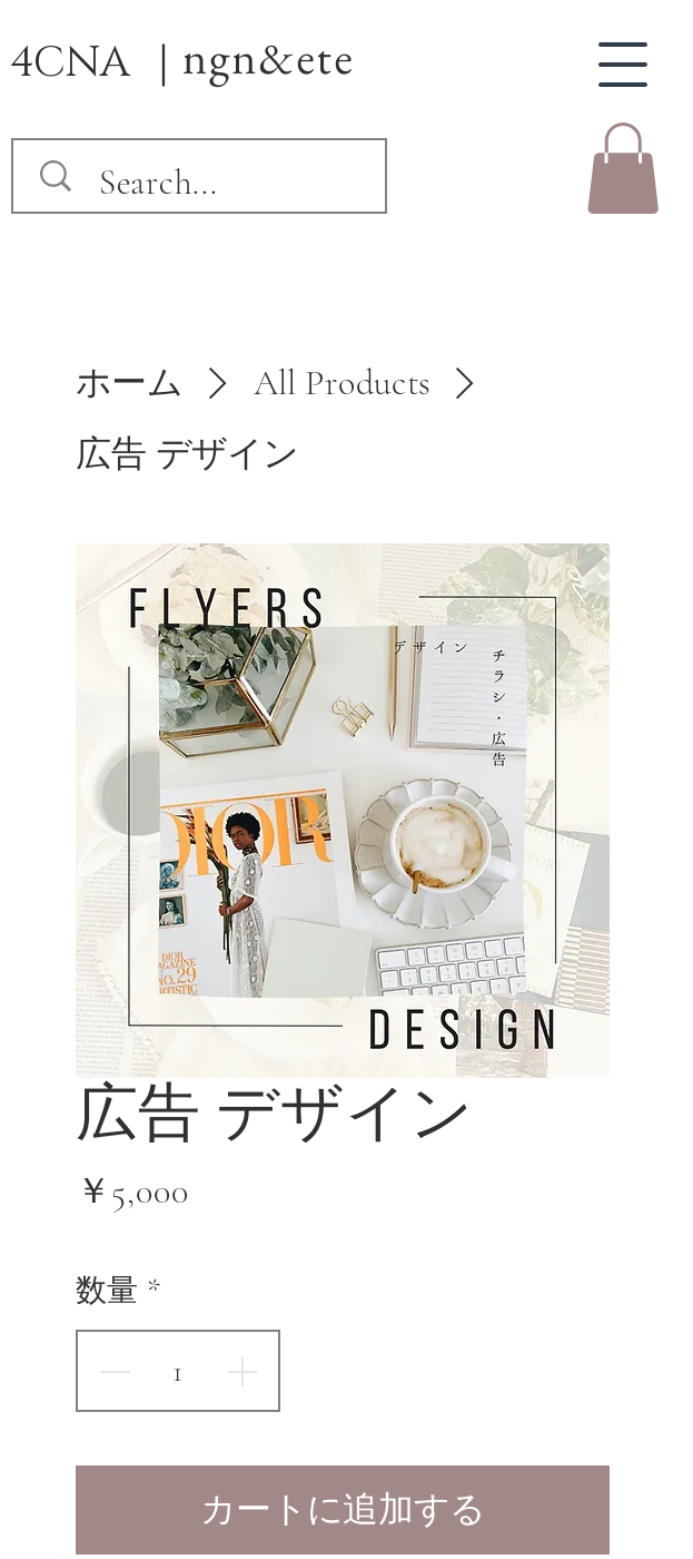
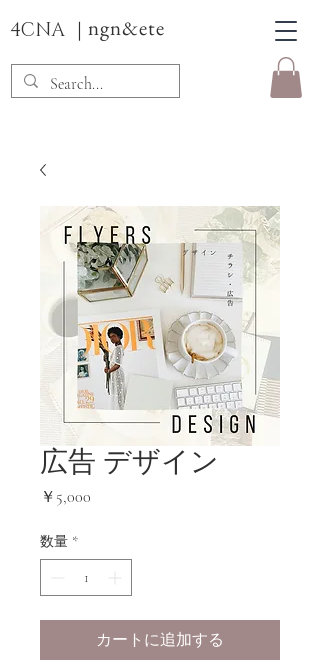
[76,360,429,476] ホーム | All Products | 広告 デザイン -> none

